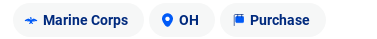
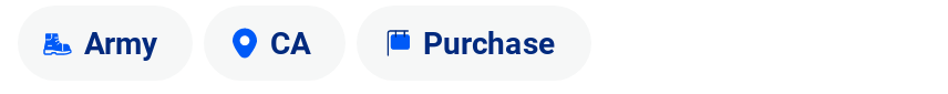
[43,12,199,28] Marine Corps | OH -> [84,25,310,60] Army | CA

